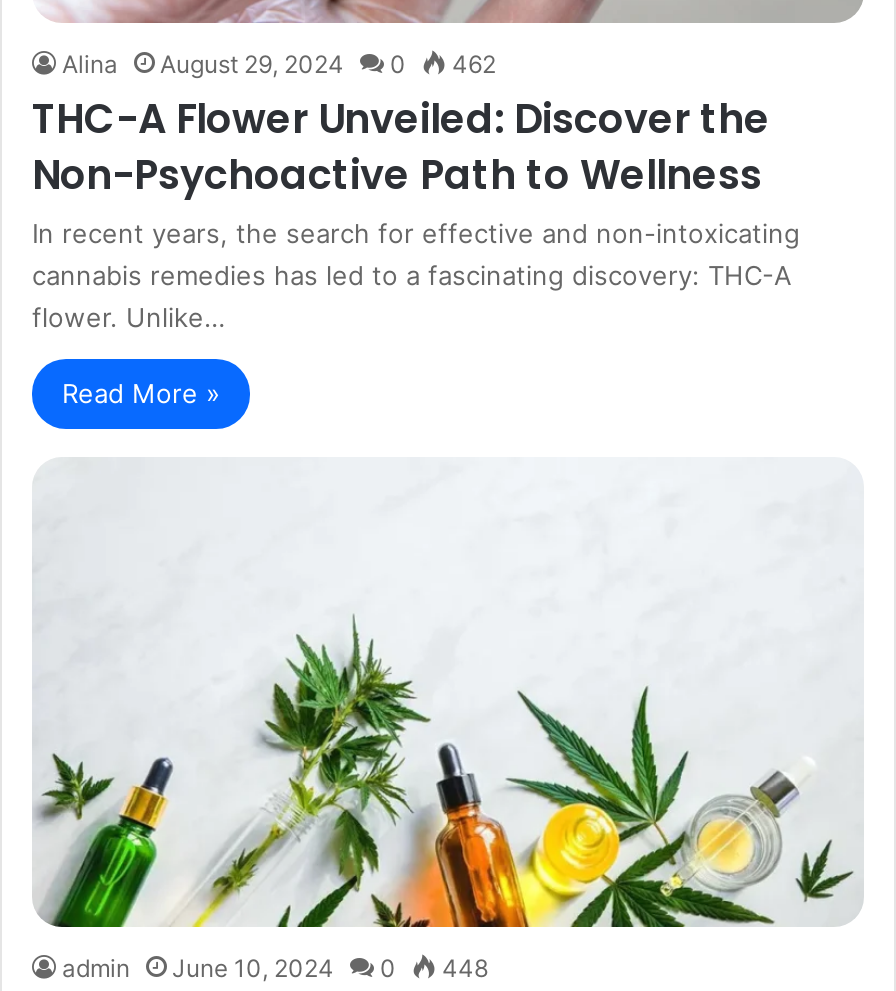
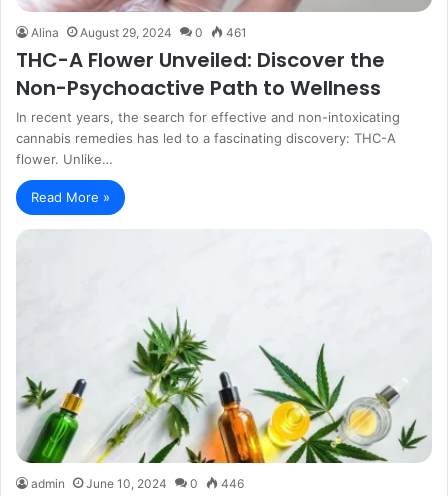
[62,49,496,79] Alina August 29, 2024 0 462 -> [31,25,247,40] Alina August 29, 2024 0 461
[62,952,488,982] admin June 10, 2024 0 448 -> [31,476,244,491] admin June 10, 2024 0 446

